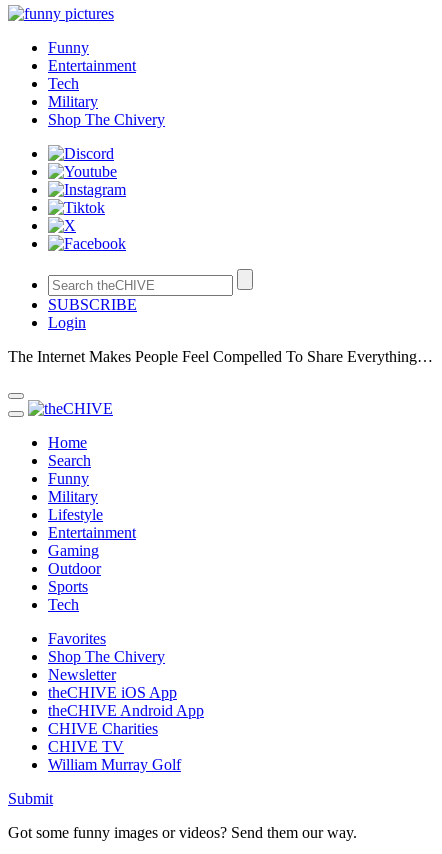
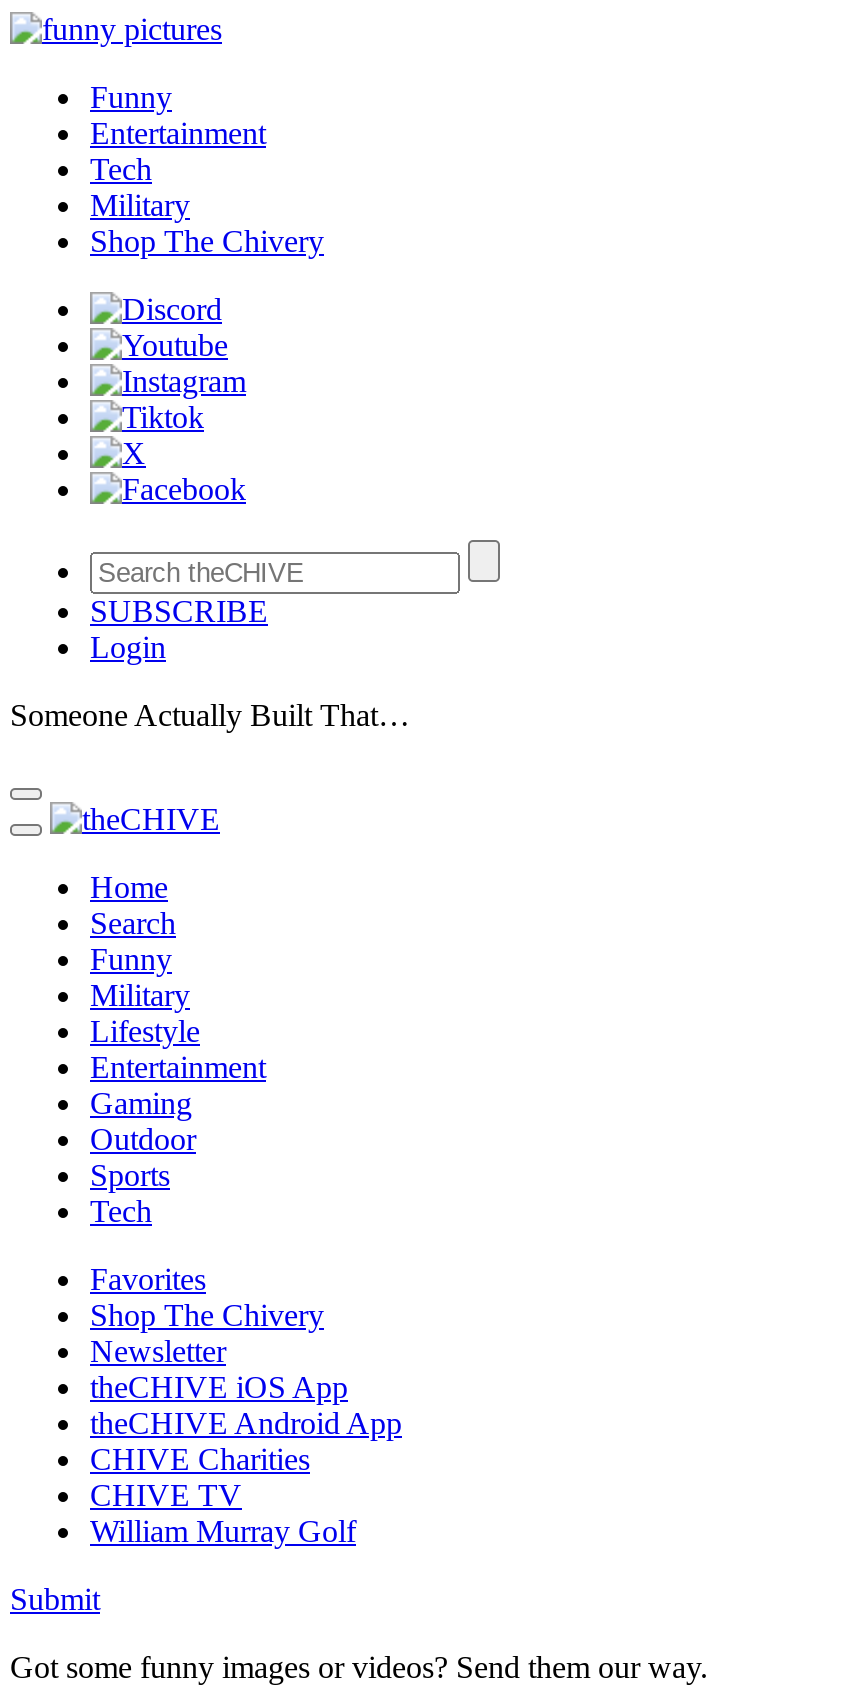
[8,348,433,365] The Internet Makes People Feel Compelled To Share Everything… -> [10,698,410,732] Someone Actually Built That…

